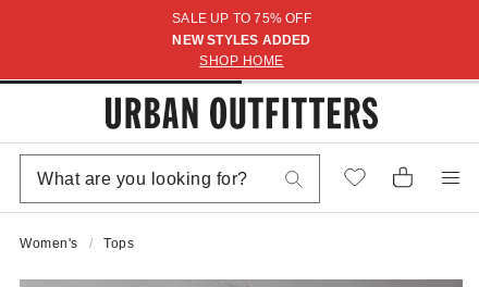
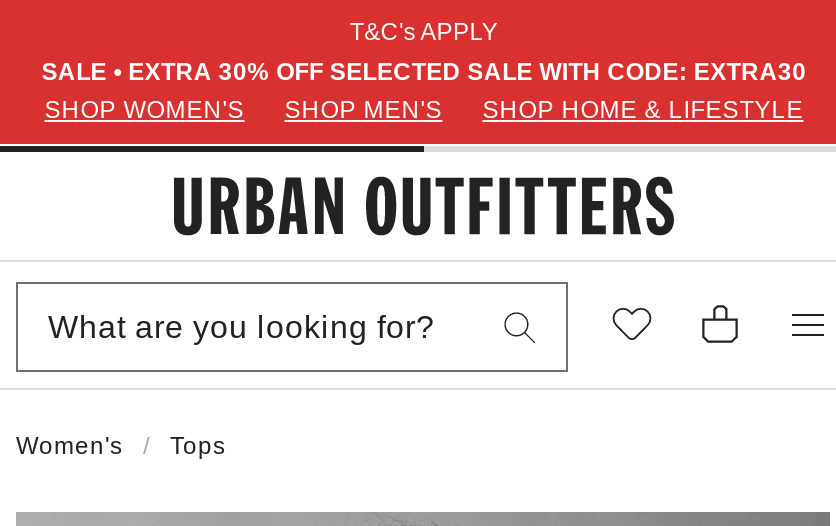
[172,11,311,68] SALE UP TO 75% OFF | NEW STYLES ADDED | SHOP HOME -> [41,18,807,124] T&C's APPLY | SALE • EXTRA 30% OFF SELECTED SALE WITH CODE: EXTRA30 | SHOP WOMEN'S | SHOP MEN'S | SHOP HOME & LIFESTYLE

